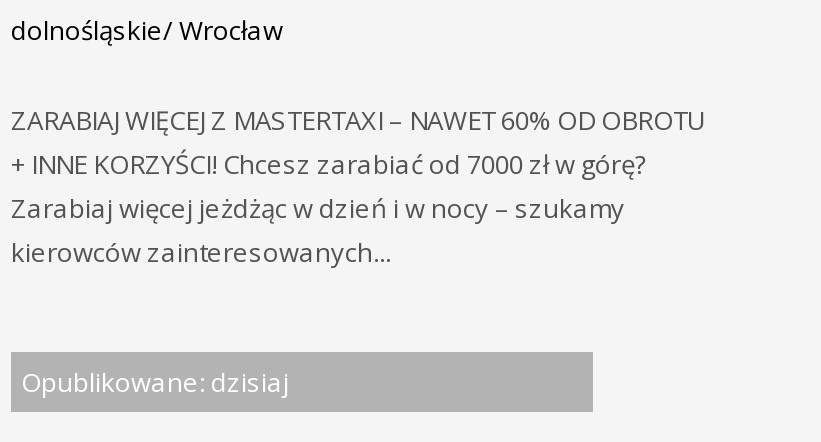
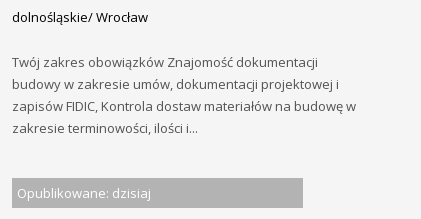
[11,102,705,270] ZARABIAJ WIĘCEJ Z MASTERTAXI – NAWET 60% OD OBROTU | + INNE KORZYŚCI! Chcesz zarabiać od 7000 zł w górę? | Zarabiaj więcej jeżdżąc w dzień i w nocy – szukamy | kierowców zainteresowanych... -> [12,53,356,137] Twój zakres obowiązków Znajomość dokumentacji | budowy w zakresie umów, dokumentacji projektowej i | zapisów FIDIC, Kontrola dostaw materiałów na budowę w | zakresie terminowości, ilości i...

